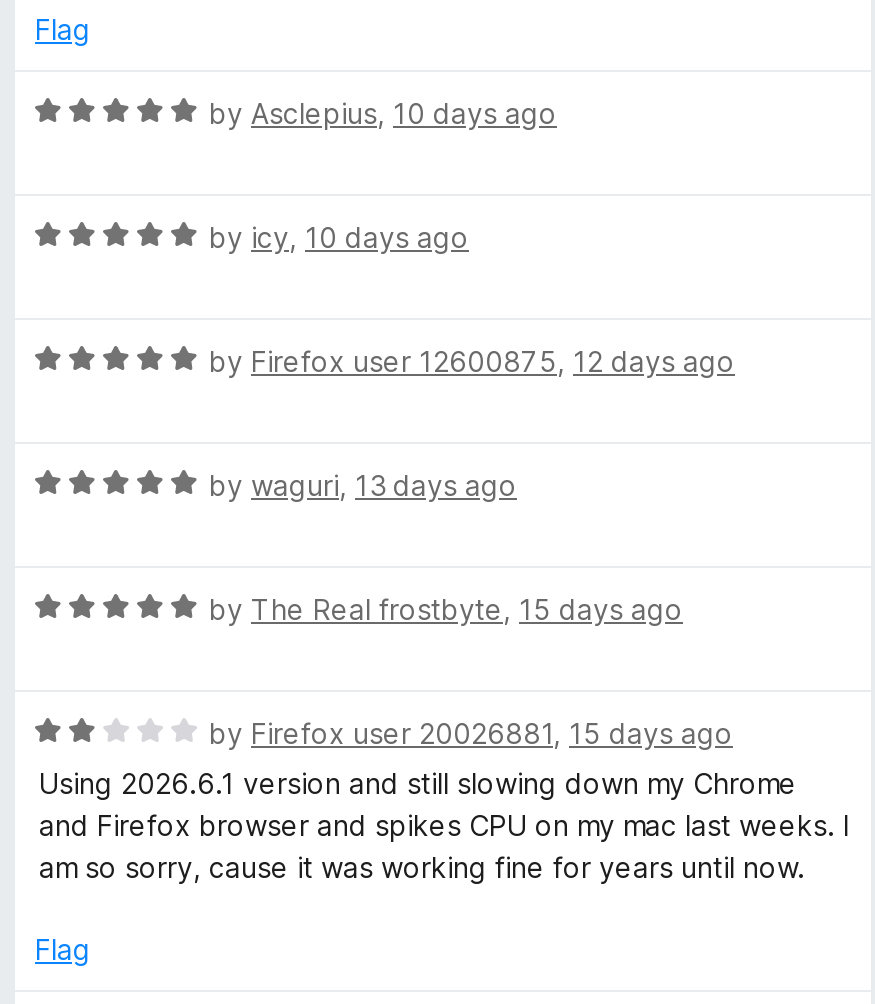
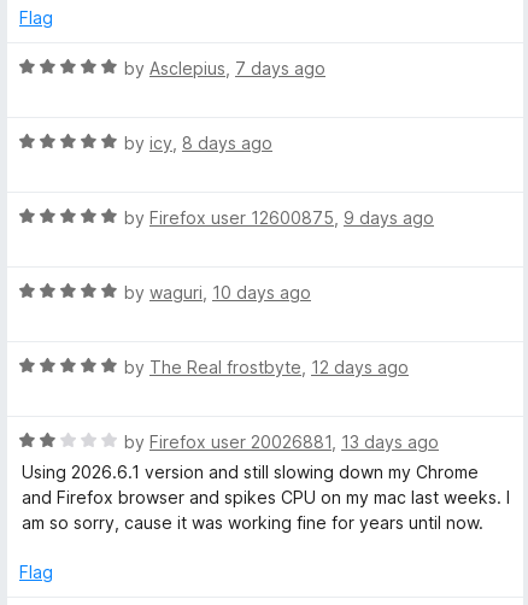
[209,96,557,130] by Asclepius, 10 days ago -> [124,58,325,78] by Asclepius, 7 days ago
[209,220,469,254] by icy, 10 days ago -> [124,133,272,153] by icy, 8 days ago
[209,344,735,378] by Firefox user 12600875, 12 days ago -> [124,207,434,228] by Firefox user 12600875, 9 days ago
[209,468,517,502] by waguri, 13 days ago -> [124,282,311,302] by waguri, 10 days ago
[209,592,683,626] by The Real frostbyte, 15 days ago -> [124,357,409,377] by The Real frostbyte, 12 days ago
[209,716,733,750] by Firefox user 20026881, 15 days ago -> [124,431,439,452] by Firefox user 20026881, 13 days ago

